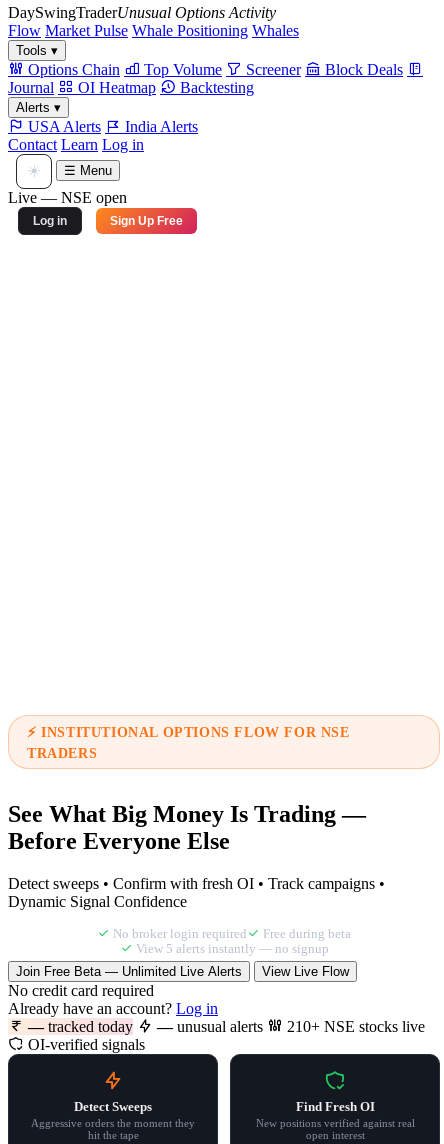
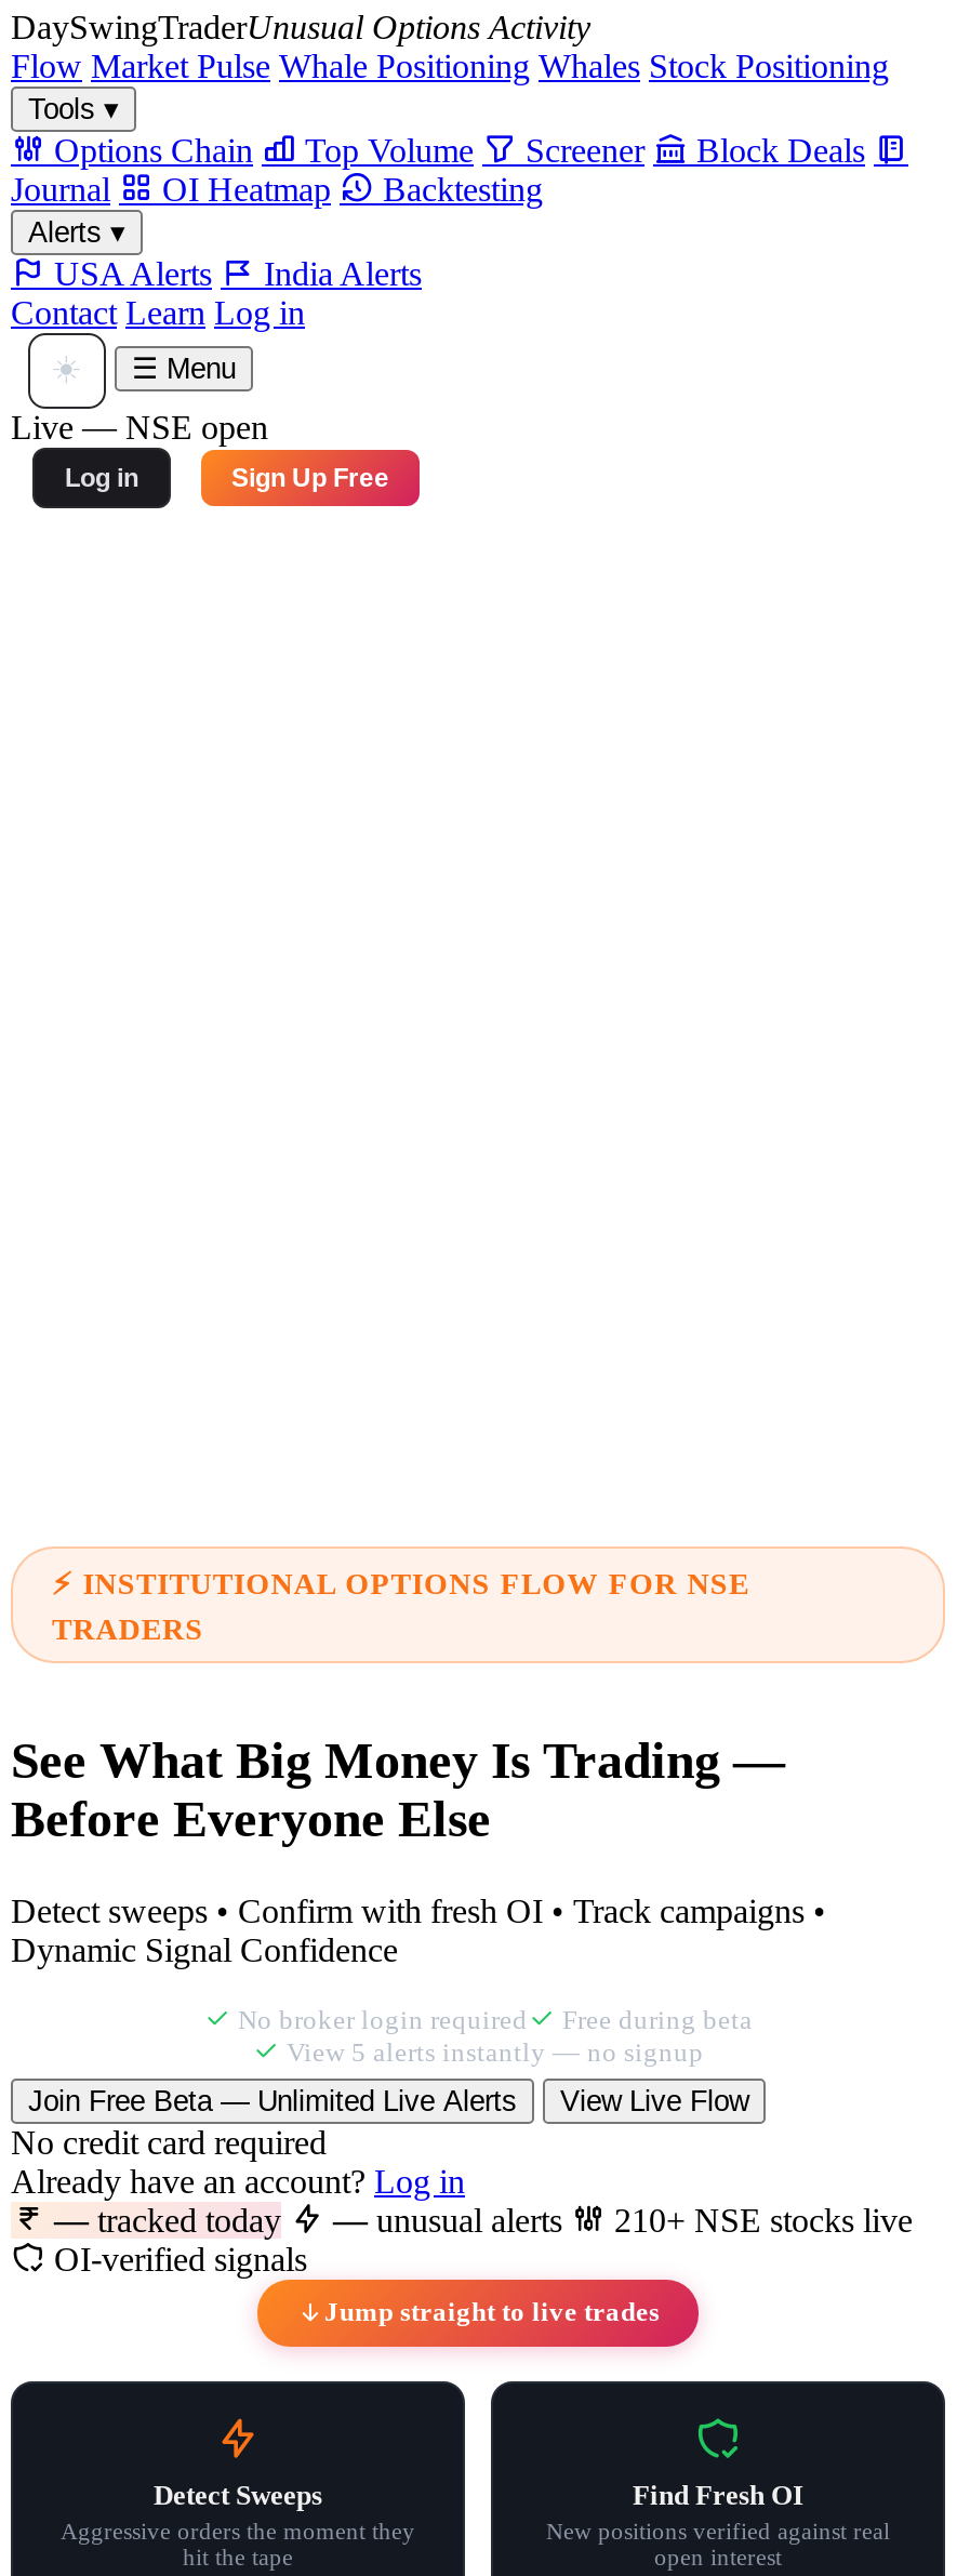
[8,22,299,39] Flow Market Pulse Whale Positioning Whales -> [11,48,889,84] Flow Market Pulse Whale Positioning Whales Stock Positioning
none -> [324,2297,660,2327] Jump straight to live trades

